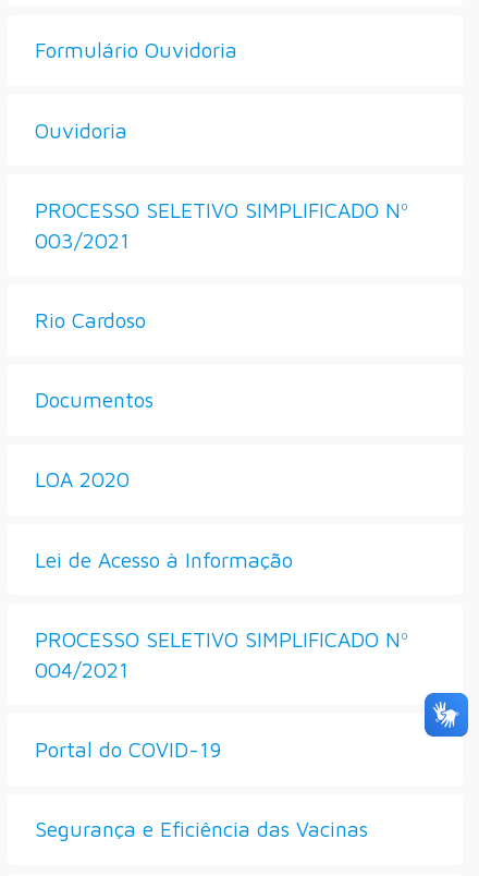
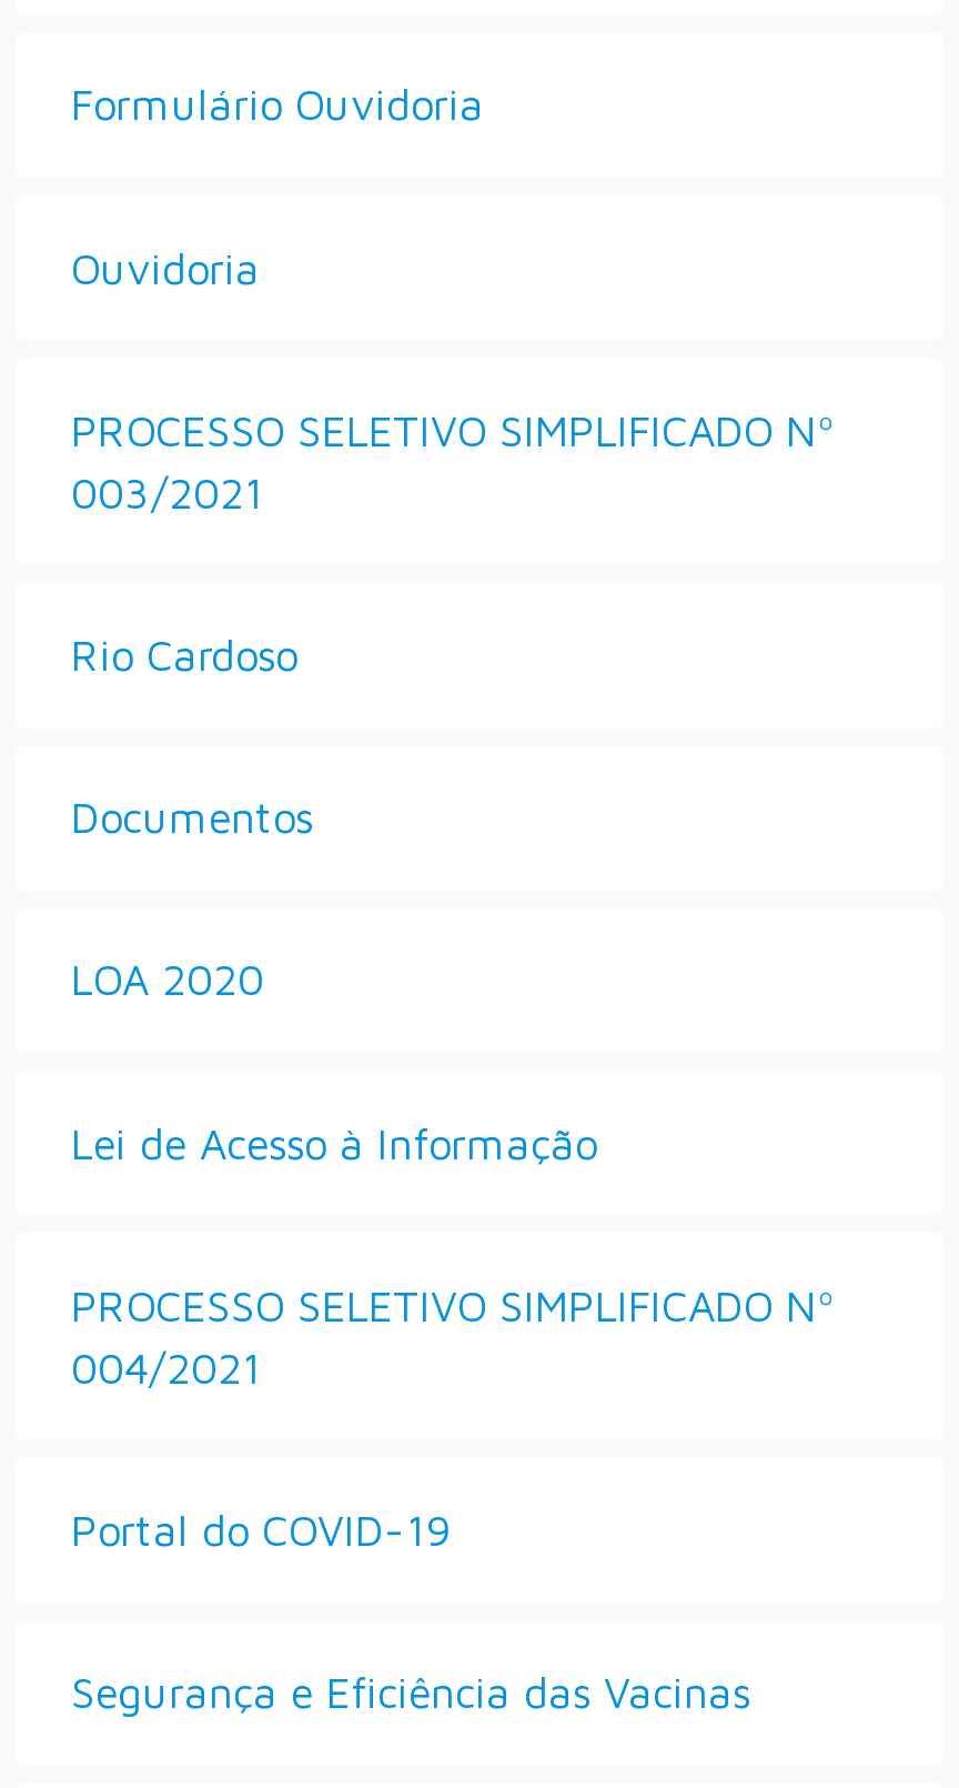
[423,692,469,738] [image] -> none

